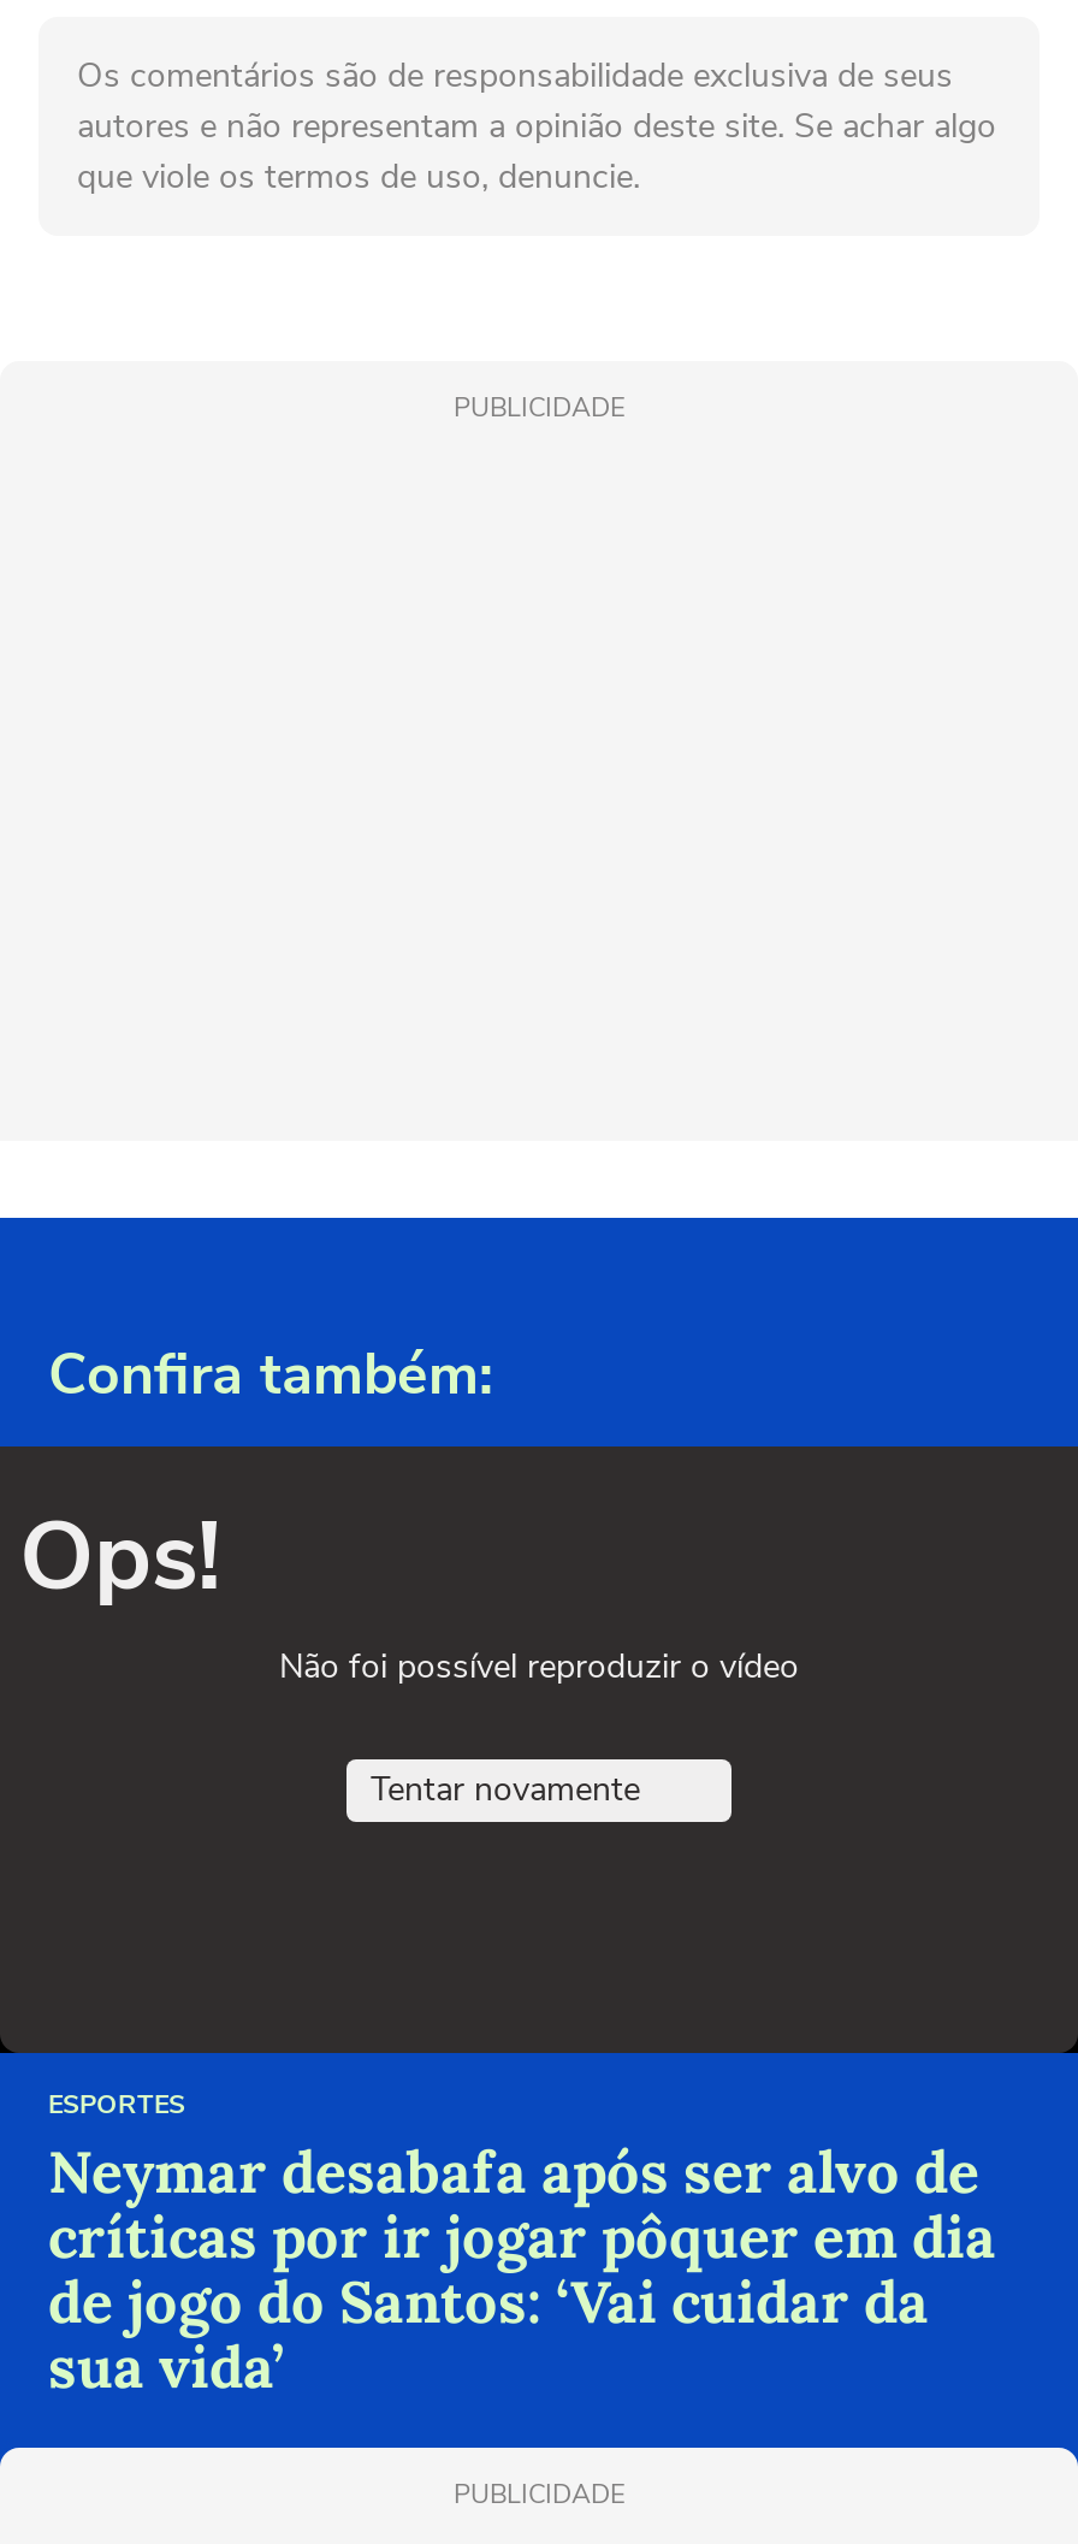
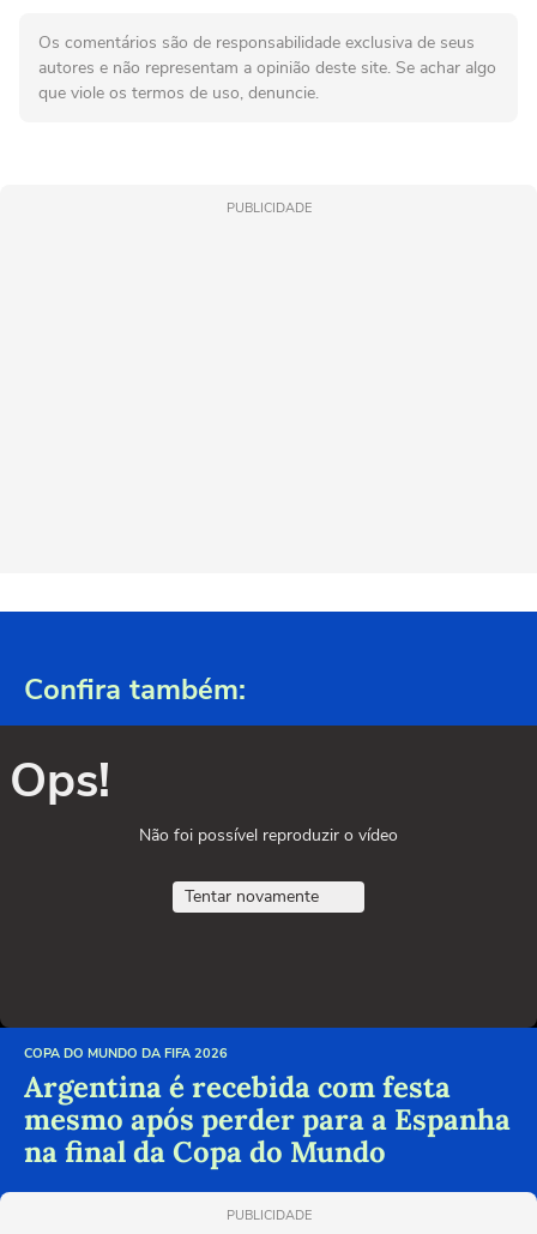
[48,2088,996,2406] ESPORTES | Neymar desabafa após ser alvo de | críticas por ir jogar pôquer em dia | de jogo do Santos: ‘Vai cuidar da | sua vida’ -> [24,1045,511,1170] COPA DO MUNDO DA FIFA 2026 | Argentina é recebida com festa | mesmo após perder para a Espanha | na final da Copa do Mundo

